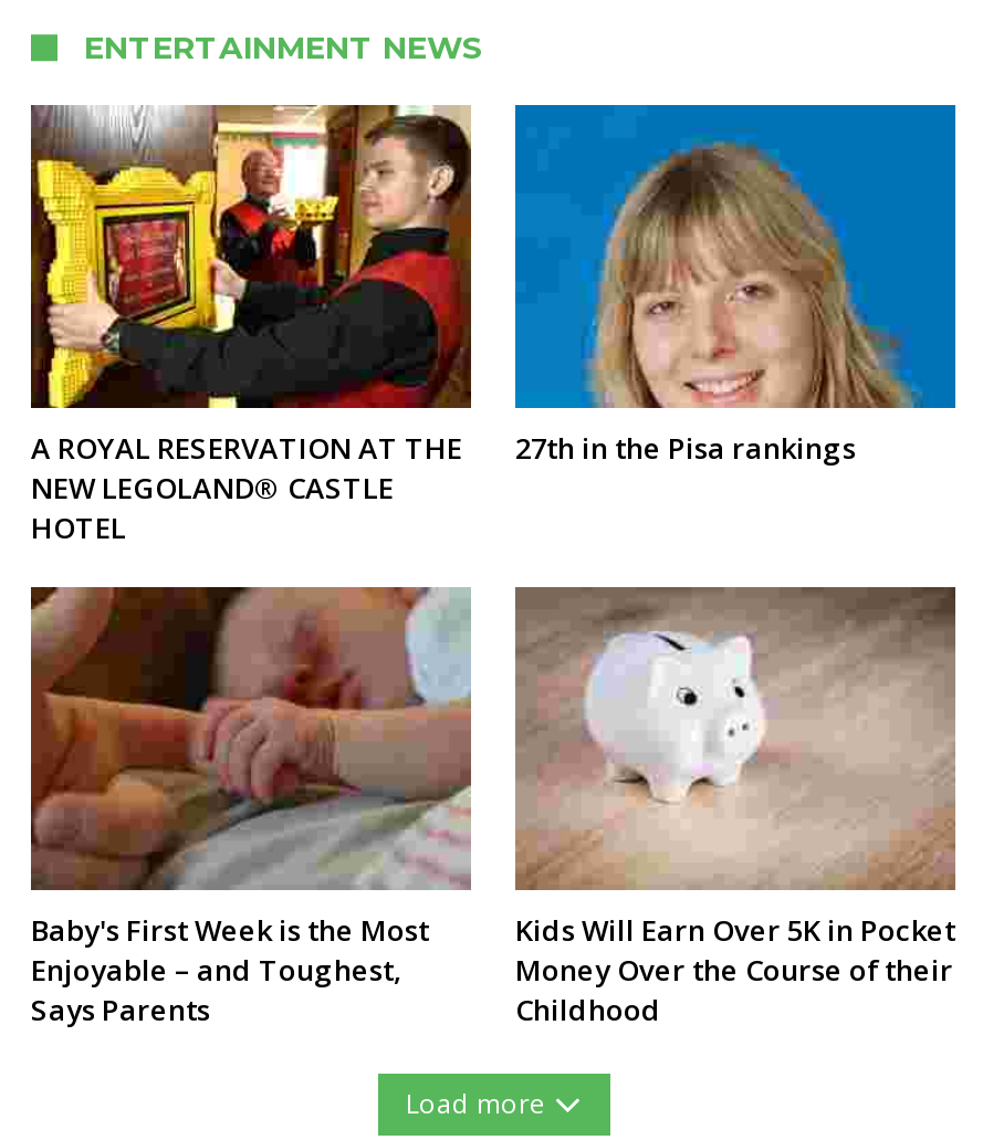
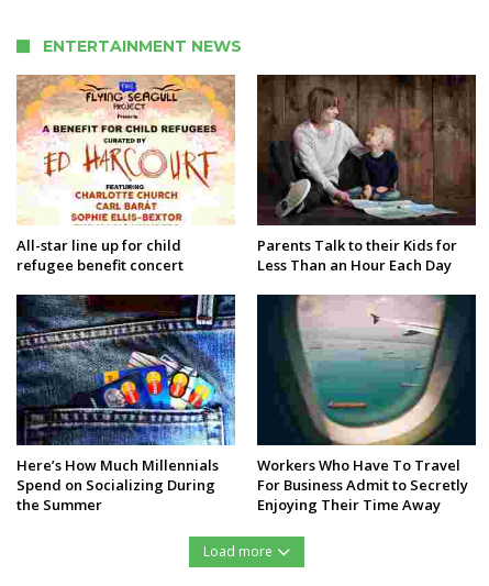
[29,103,473,548] [image] | A ROYAL RESERVATION AT THE | NEW LEGOLAND® CASTLE | HOTEL -> [16,74,235,275] [image] | All-star line up for child | refugee benefit concert
[513,103,958,468] [image] | 27th in the Pisa rankings -> [256,74,477,275] [image] | Parents Talk to their Kids for | Less Than an Hour Each Day
[29,585,473,1029] [image] | Baby's First Week is the Most | Enjoyable – and Toughest, | Says Parents -> [15,294,236,514] [image] | Here’s How Much Millennials | Spend on Socializing During | the Summer
[513,585,958,1029] [image] | Kids Will Earn Over 5K in Pocket | Money Over the Course of their | Childhood -> [256,294,477,514] [image] | Workers Who Have To Travel | For Business Admit to Secretly | Enjoying Their Time Away

